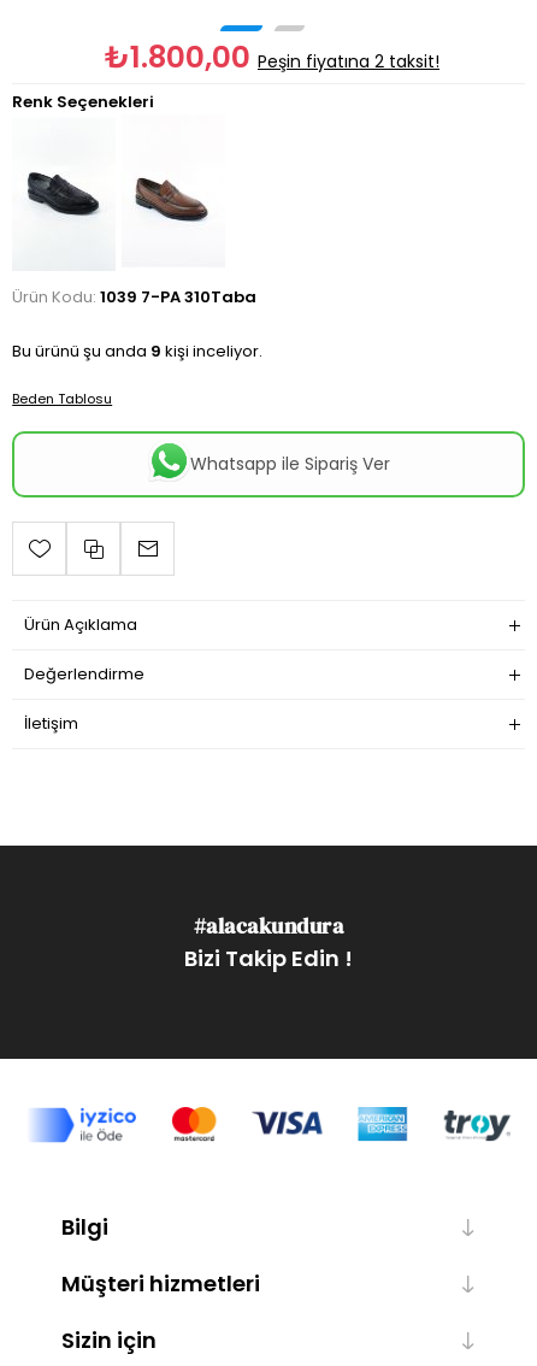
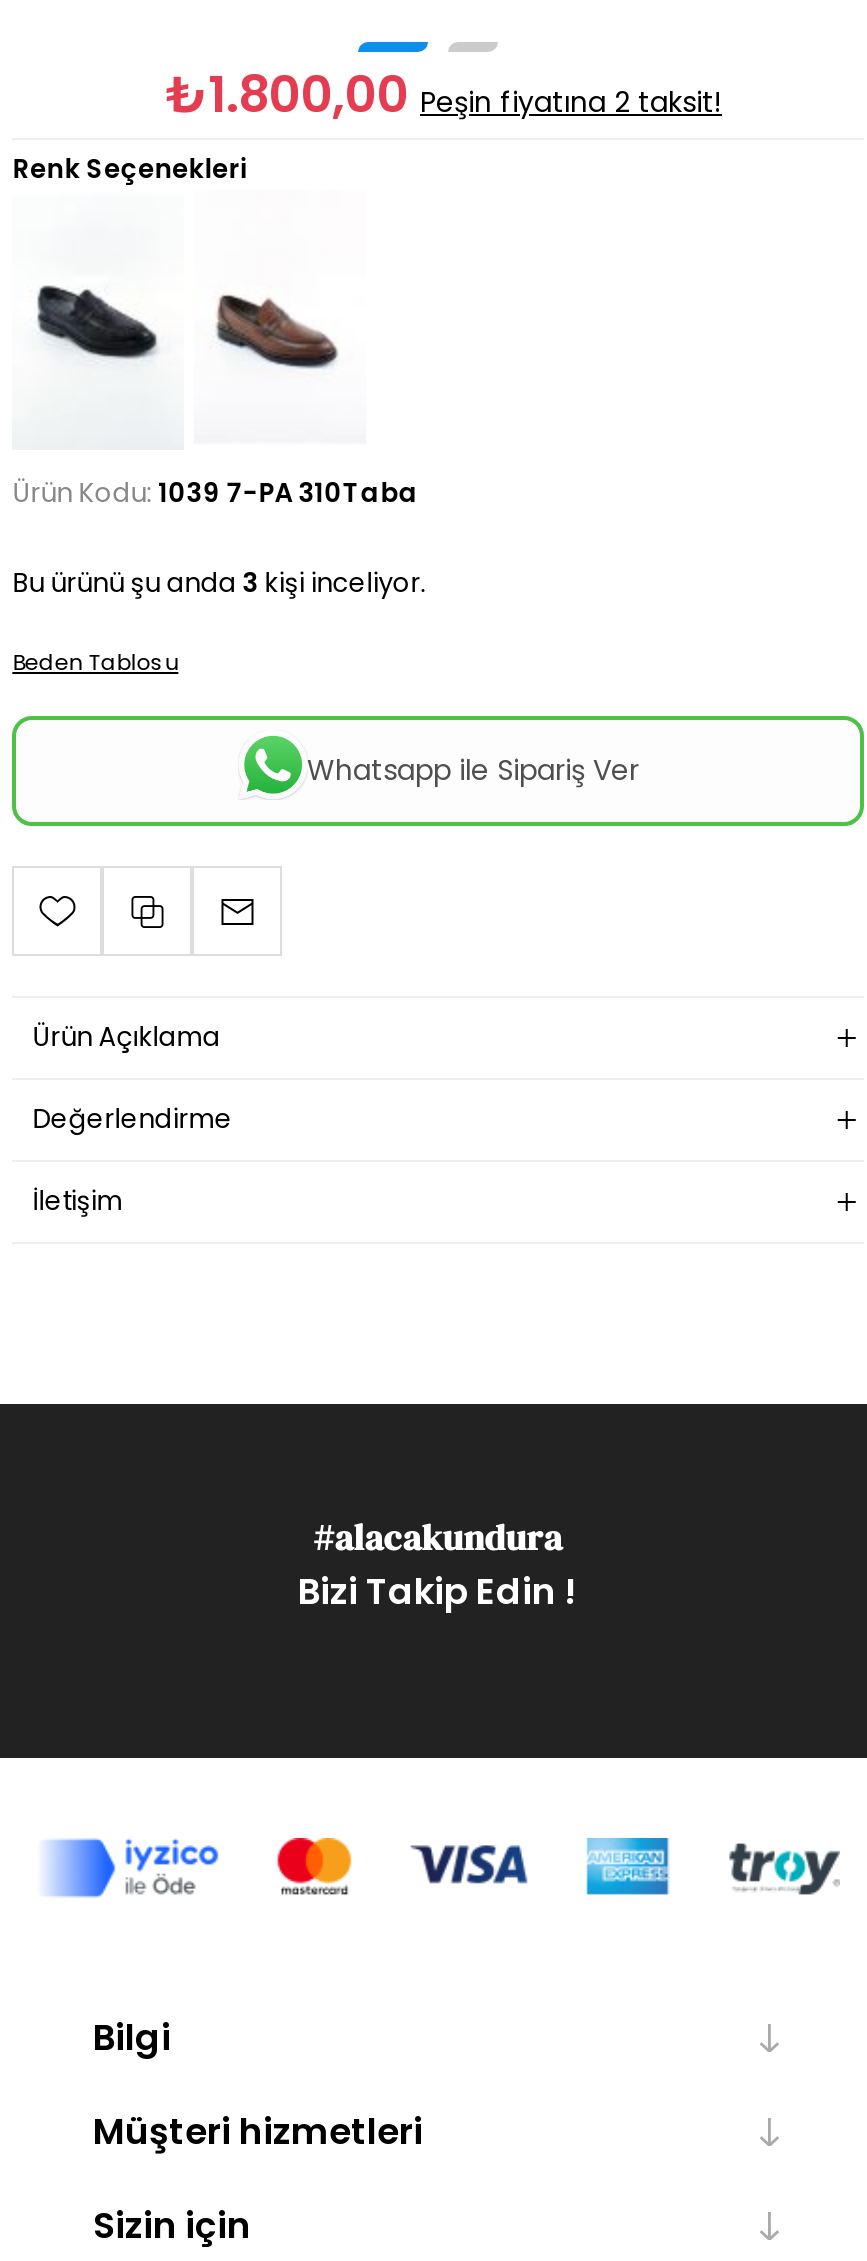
[12,340,263,363] Bu ürünü şu anda 9 kişi inceliyor. -> [12,564,426,602] Bu ürünü şu anda 3 kişi inceliyor.

